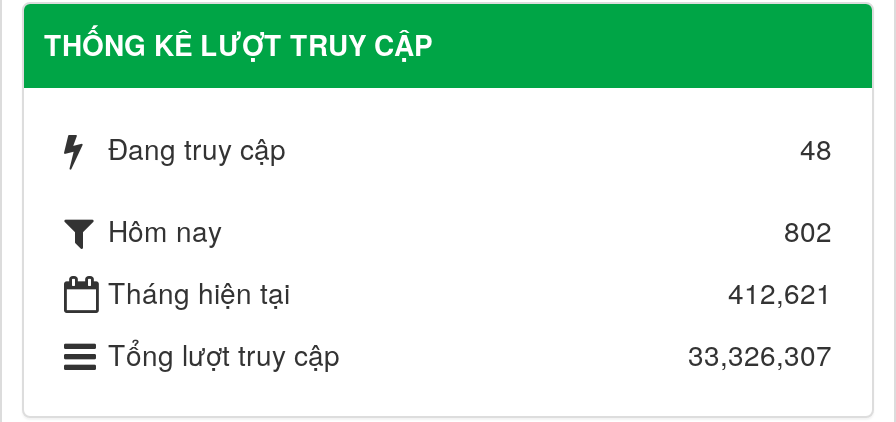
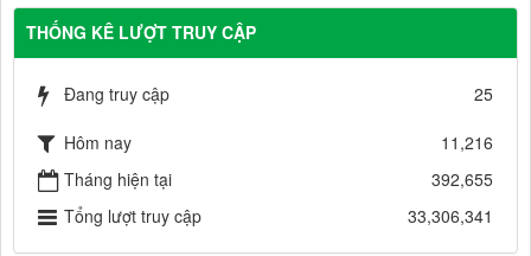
[800,127,832,167] 48 -> [474,81,493,105] 25
[784,209,832,249] 802 -> [441,130,493,154] 11,216
[728,271,832,311] 412,621 -> [431,167,493,190] 392,655
[688,333,832,373] 33,326,307 -> [408,203,493,227] 33,306,341

